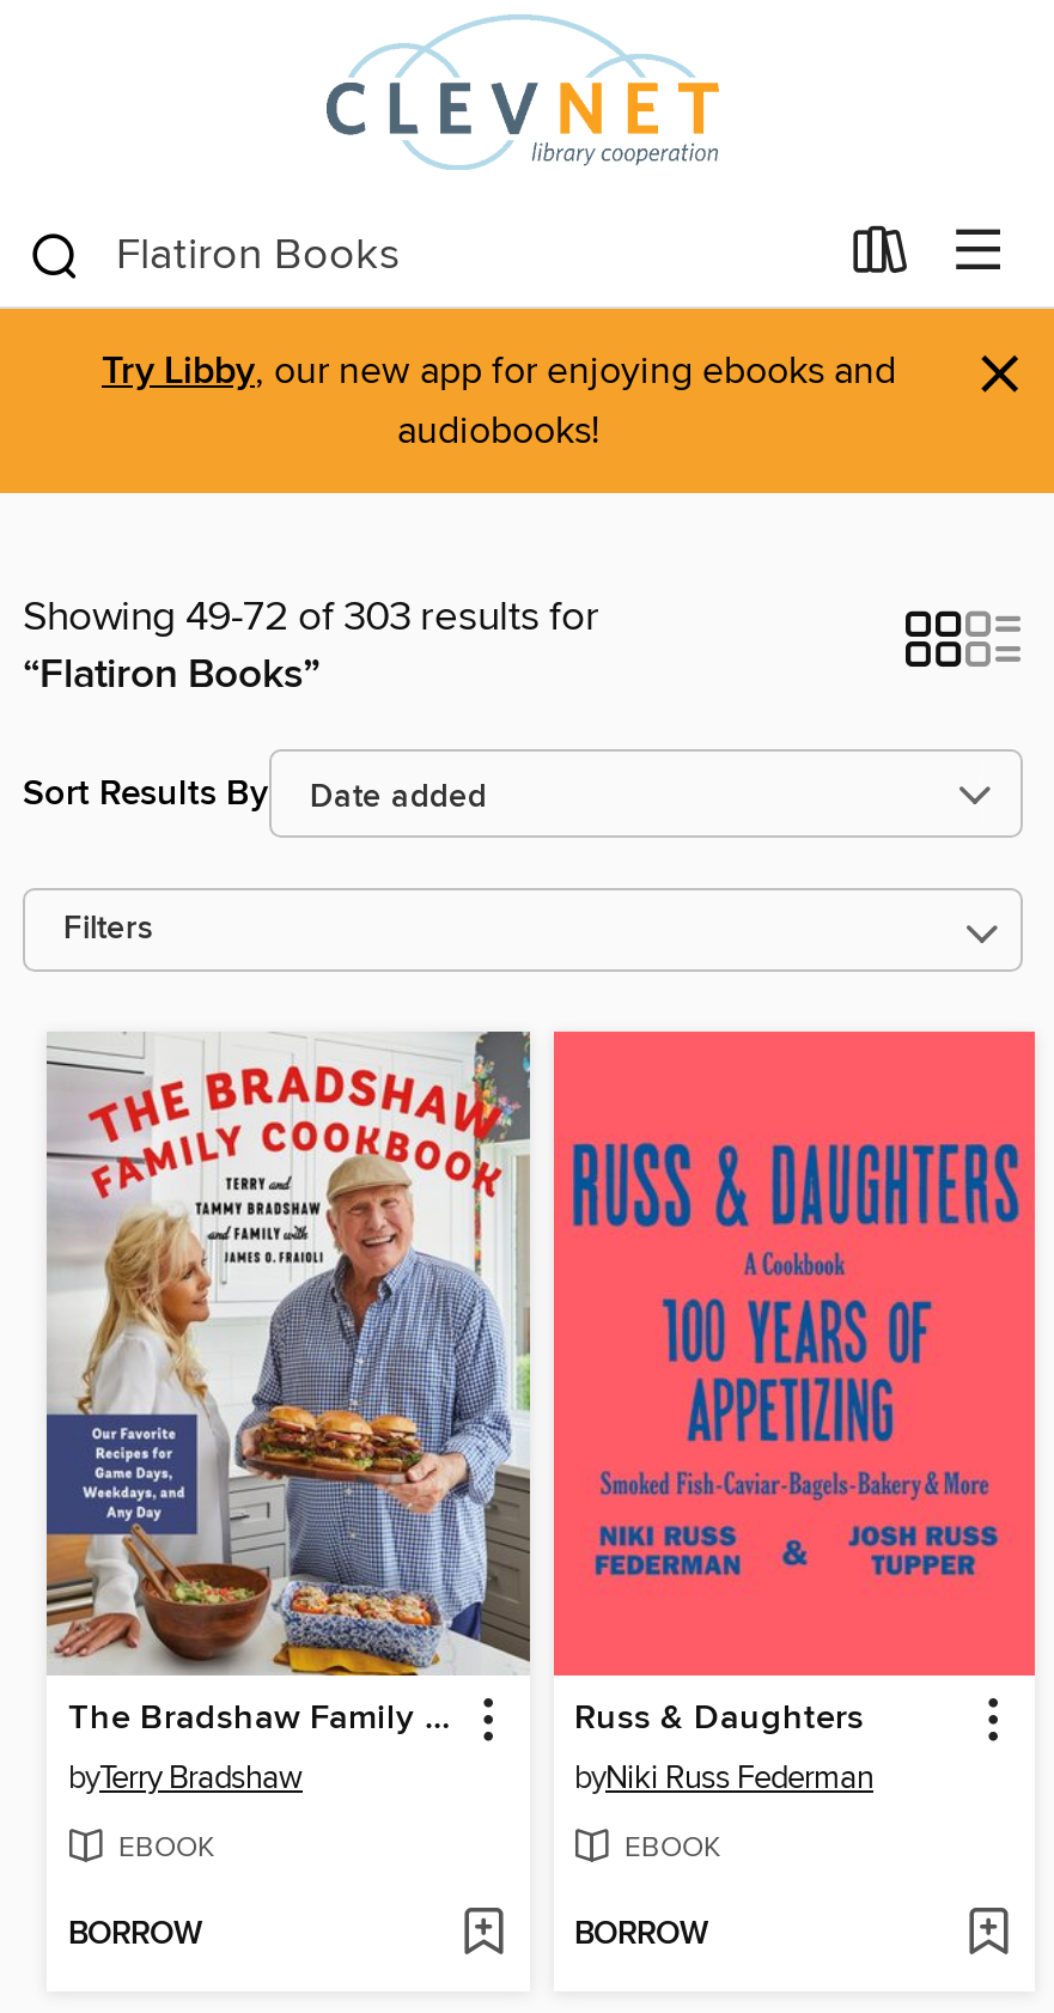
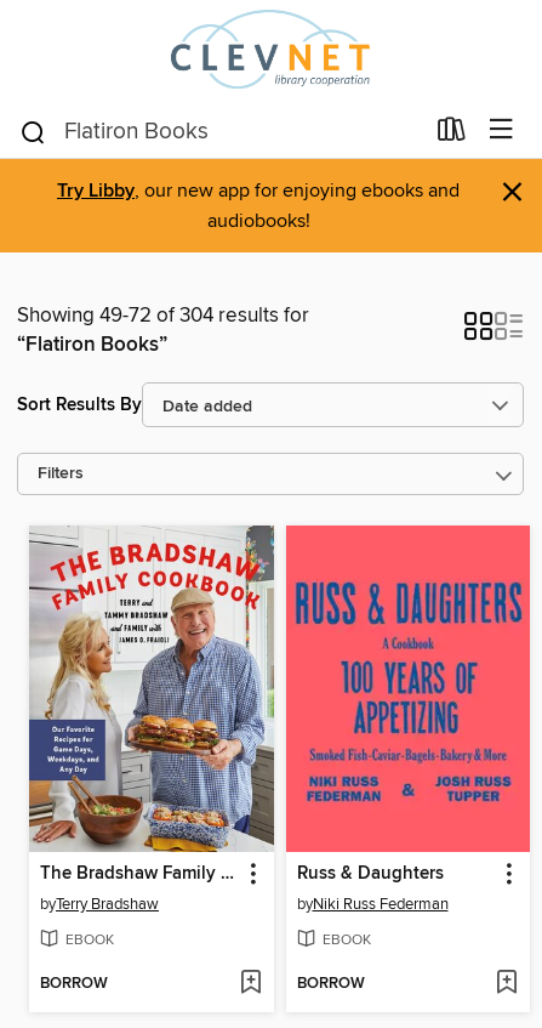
[23,591,599,644] Showing 49-72 of 303 results for -> [17,302,309,329] Showing 49-72 of 304 results for

